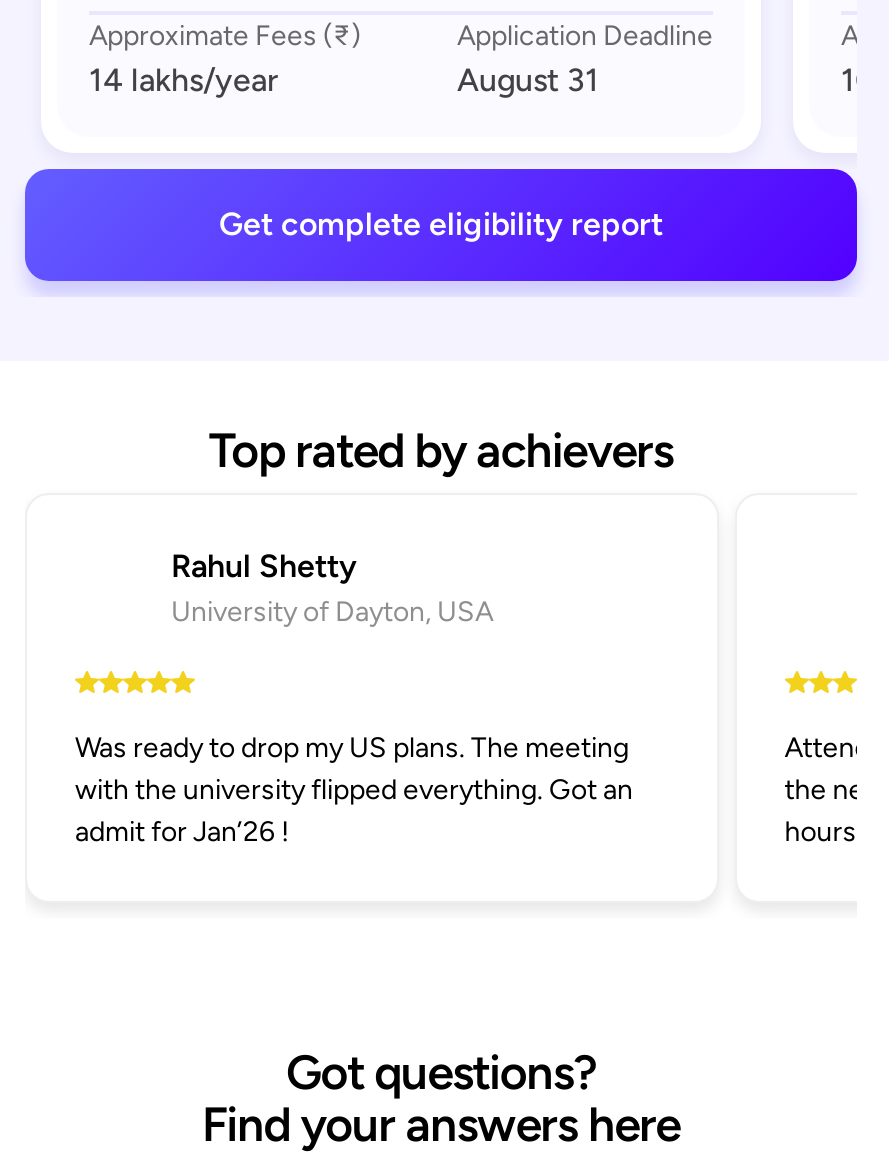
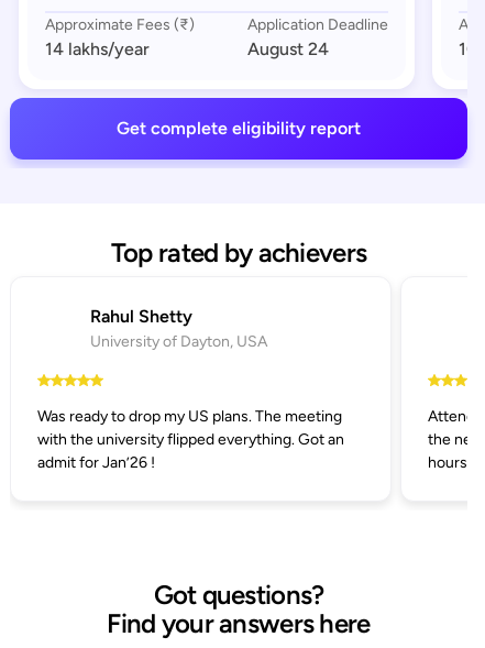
[457,61,599,99] August 31 -> [247,39,329,59] August 24

